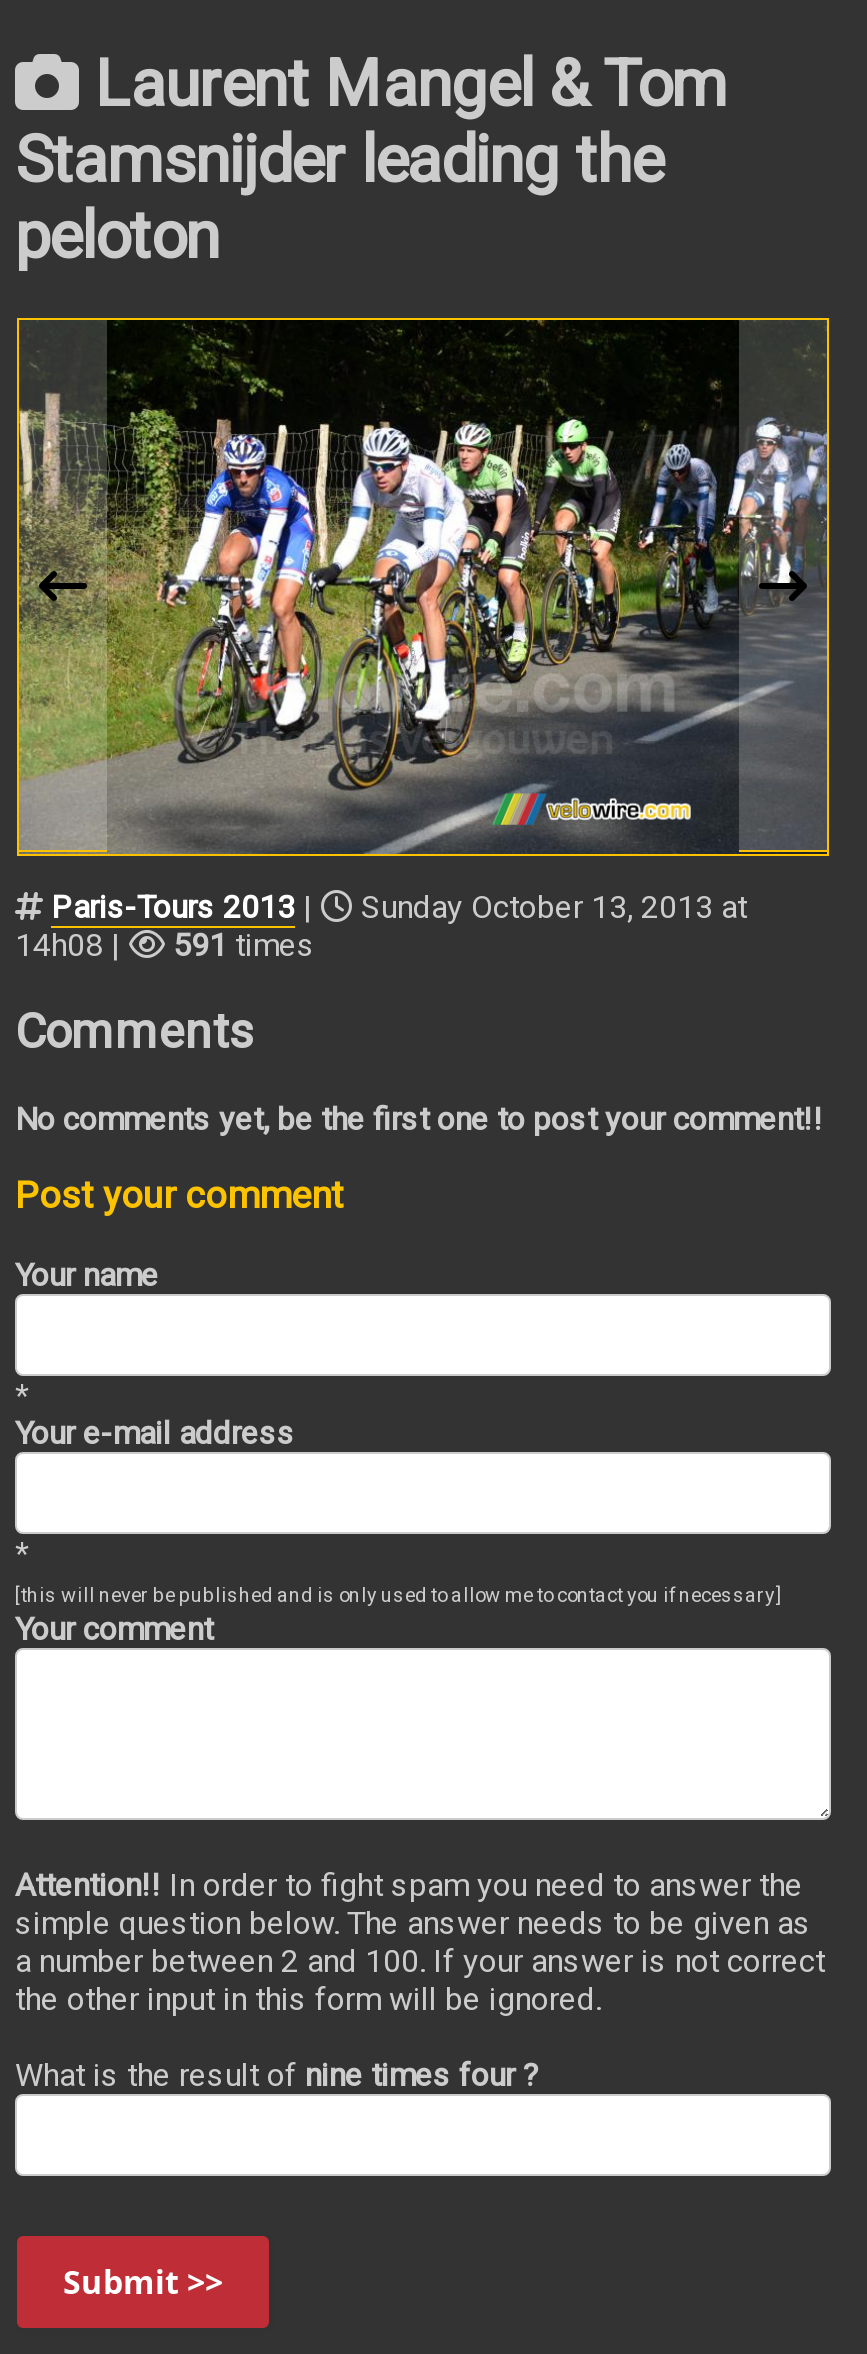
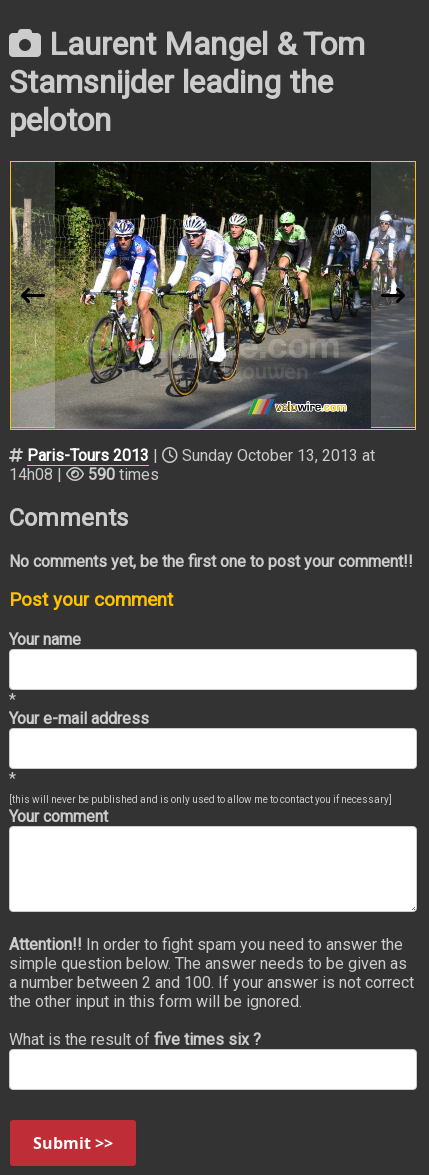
[173,926,315,964] 591times -> [88,465,159,484] 590times
[15,2056,539,2094] What is the result of nine times four ? -> [9,1030,261,1049] What is the result of five times six ?

